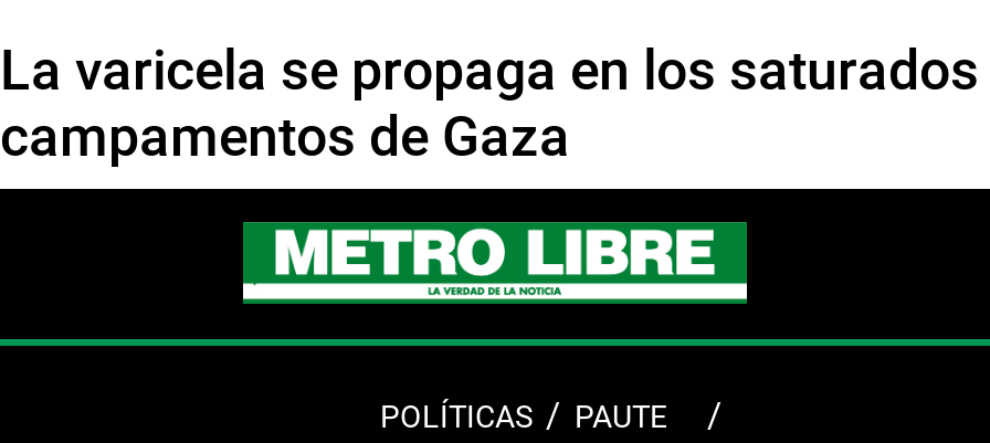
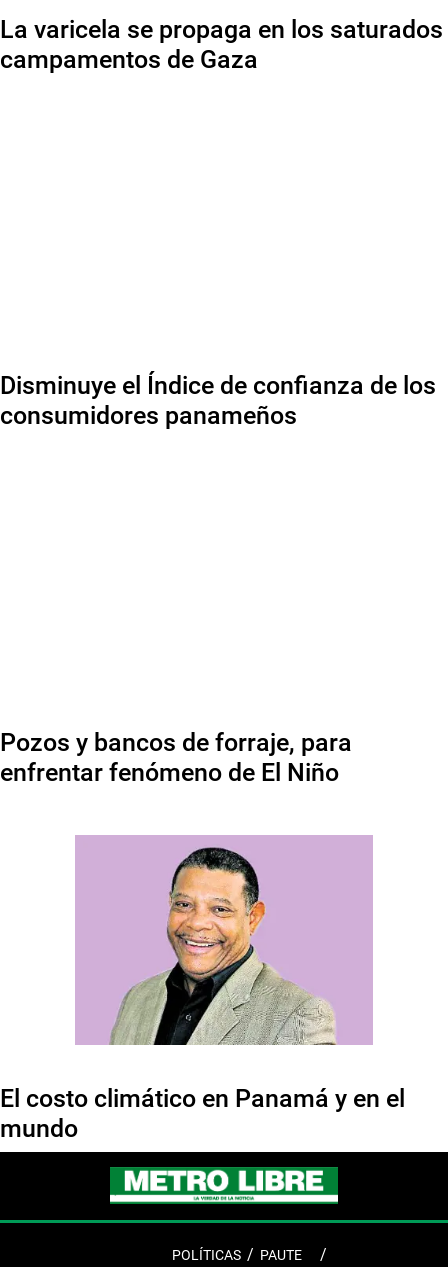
none -> [0,371,436,430] Disminuye el Índice de confianza de los | consumidores panameños
none -> [0,727,352,786] Pozos y bancos de forraje, para | enfrentar fenómeno de El Niño
none -> [0,835,405,1143] [image] | El costo climático en Panamá y en el | mundo

